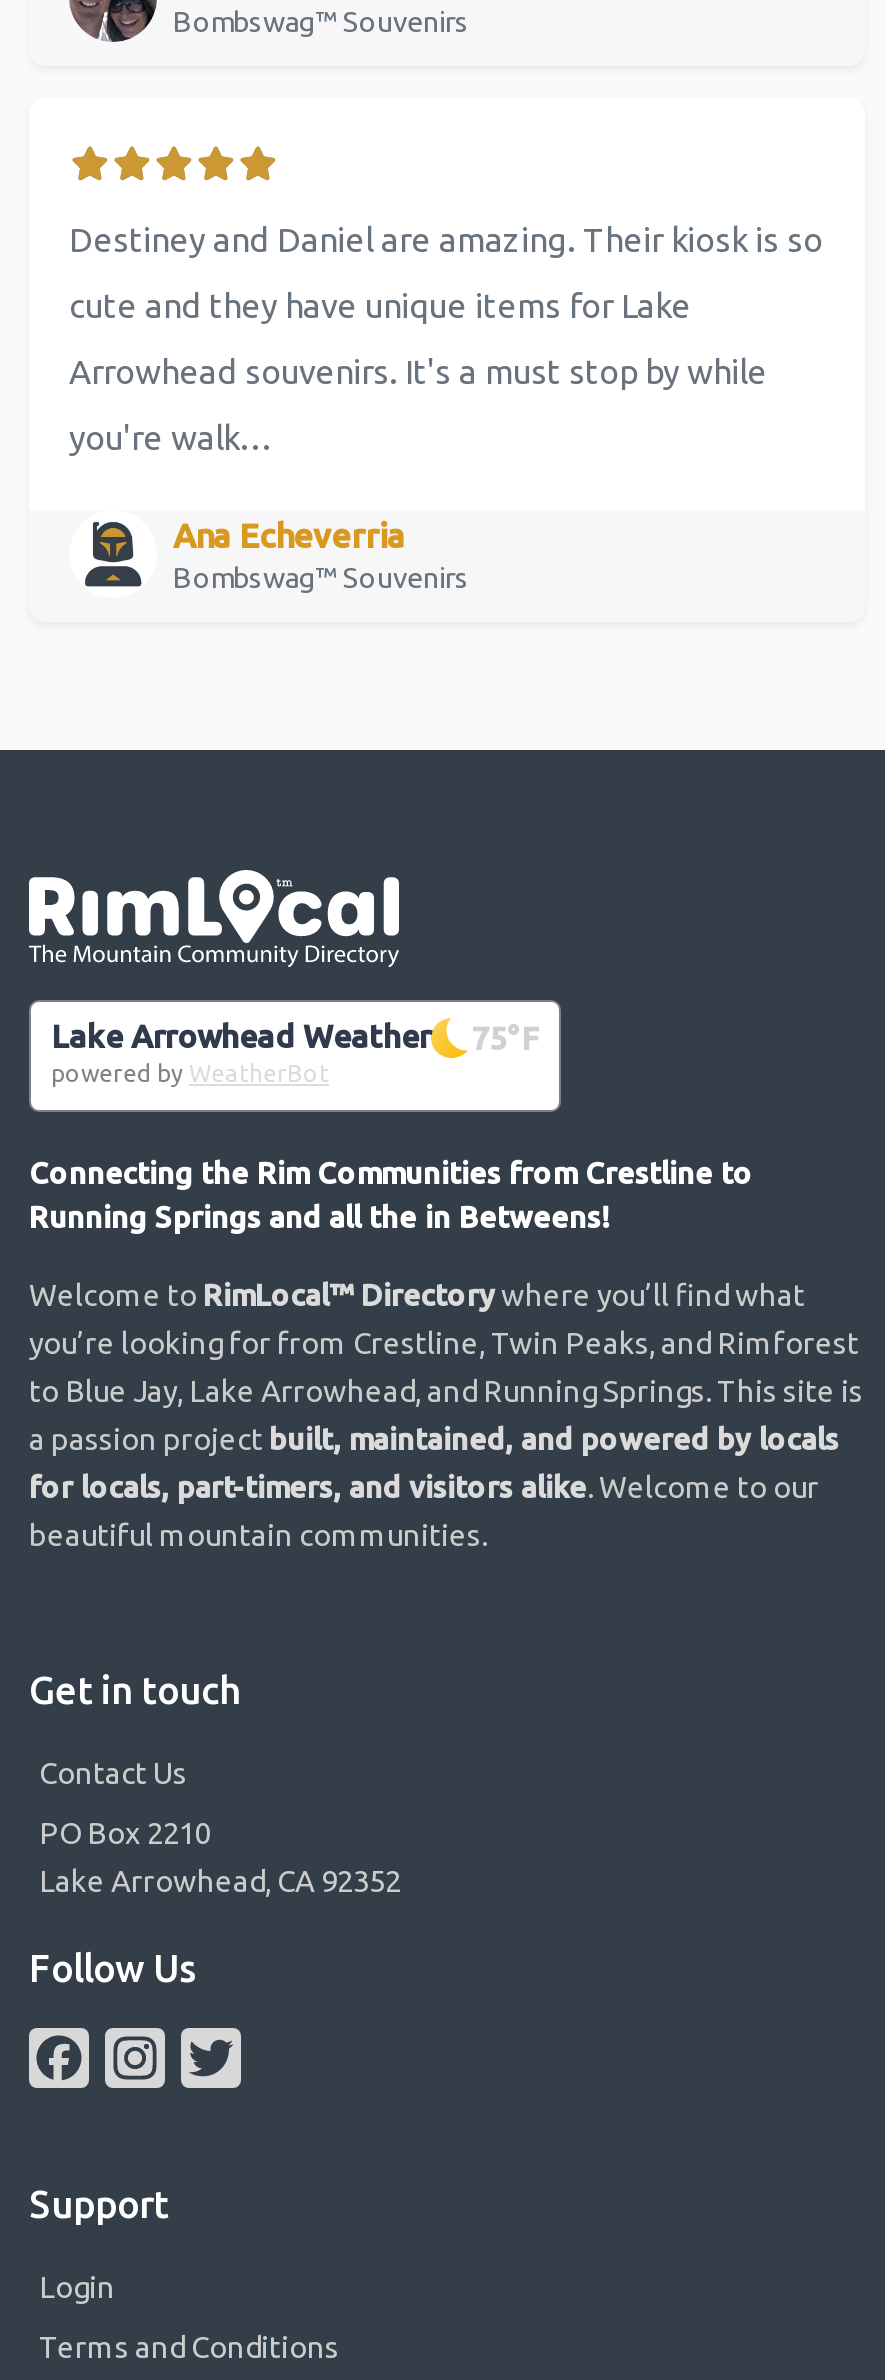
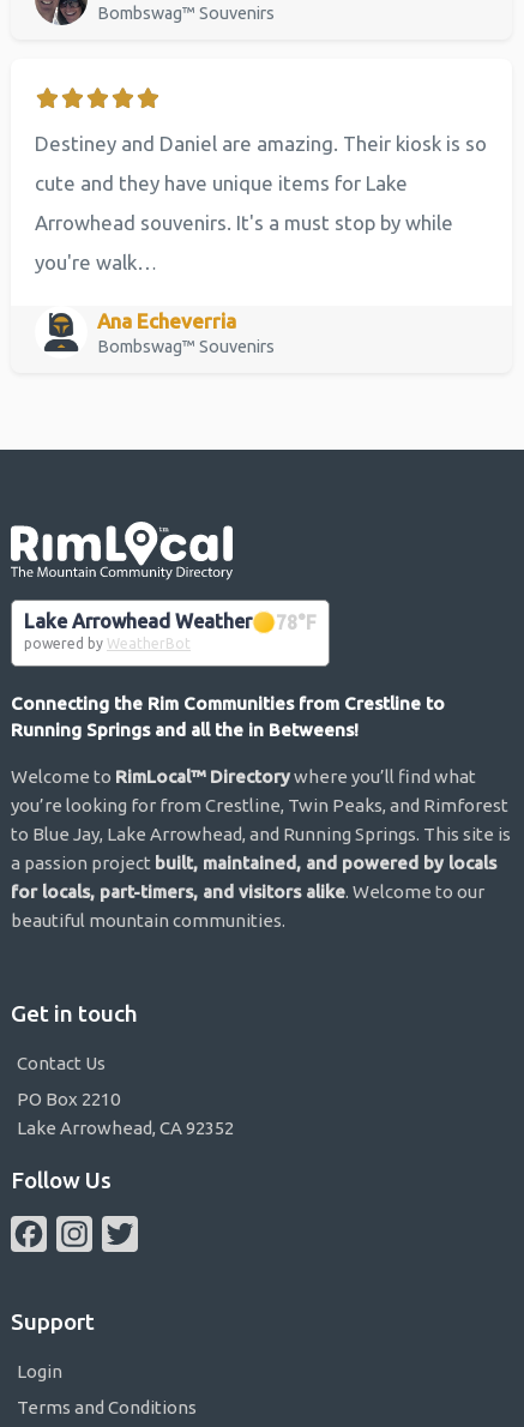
[51,1019,539,1056] Lake Arrowhead Weather 75°F -> [24,611,317,633] Lake Arrowhead Weather 78°F

